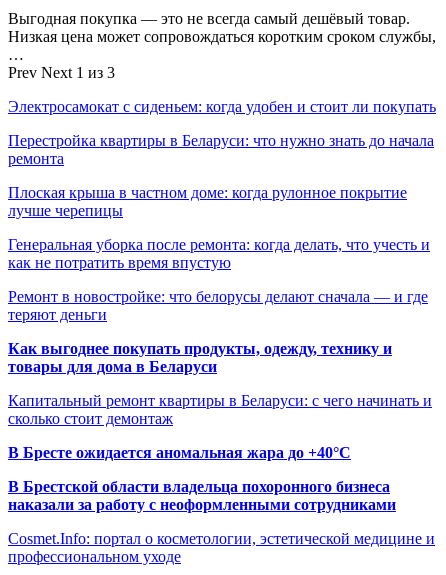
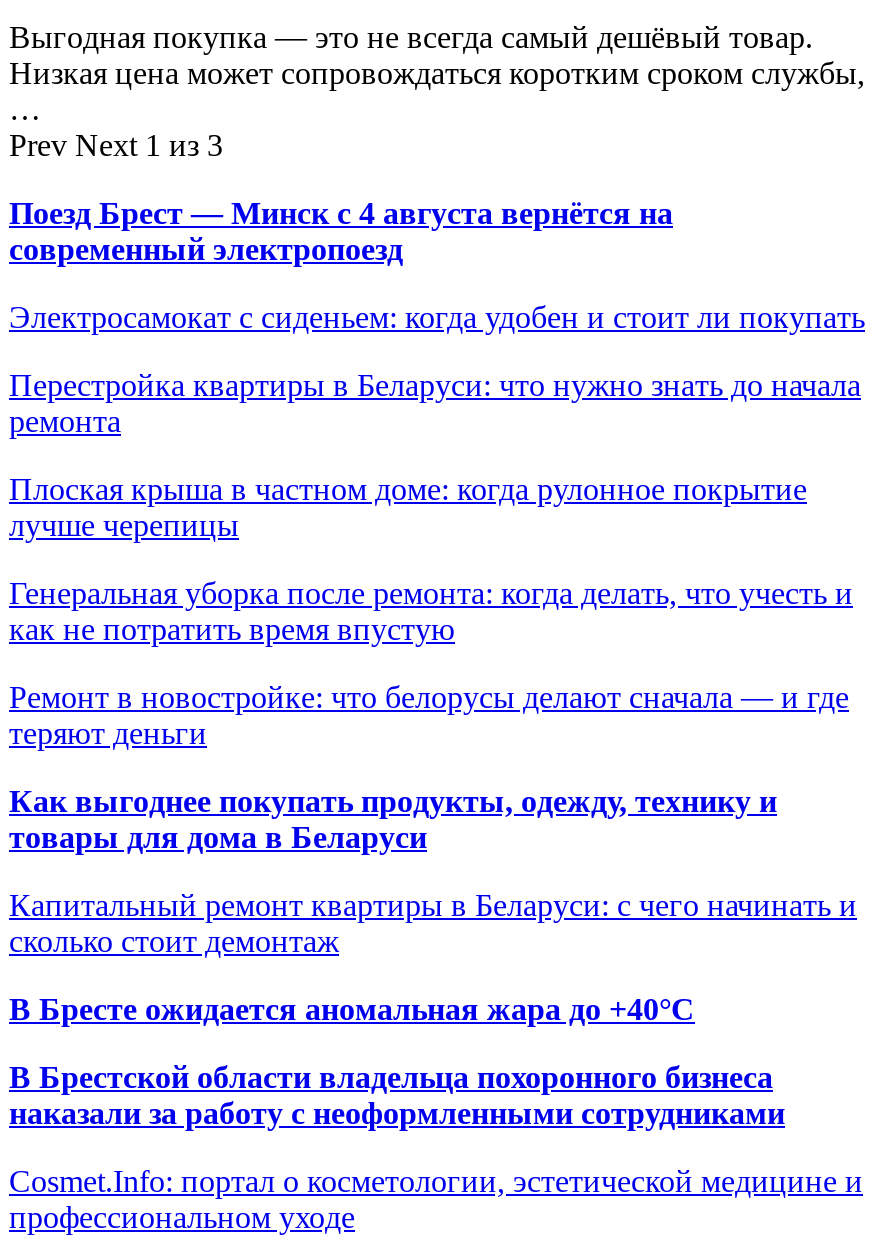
none -> [9,196,673,266] Поезд Брест — Минск с 4 августа вернётся на | современный электропоезд

